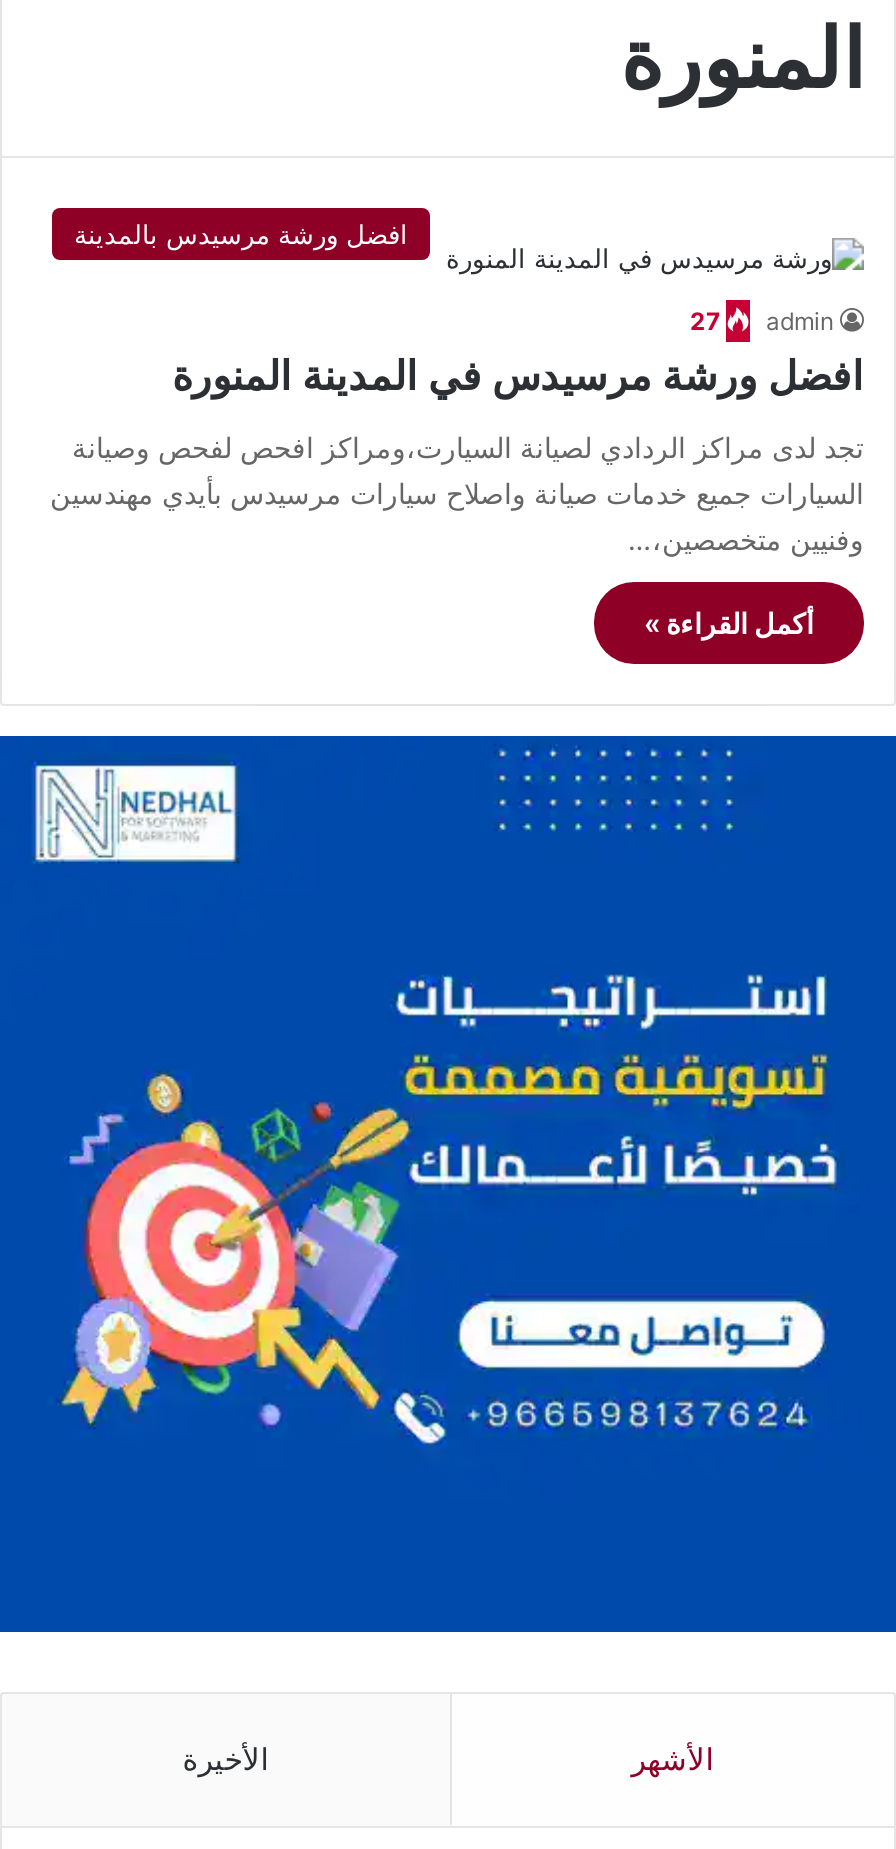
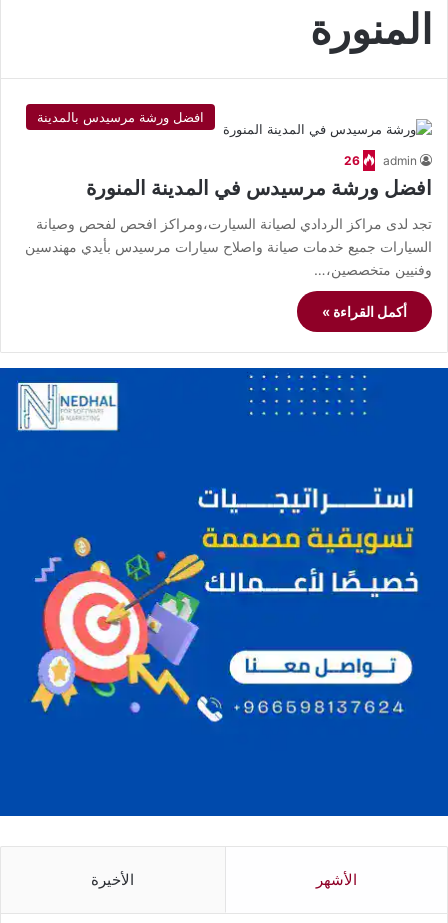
[690,306,834,336] 27 admin -> [344,153,417,168] 26 admin

